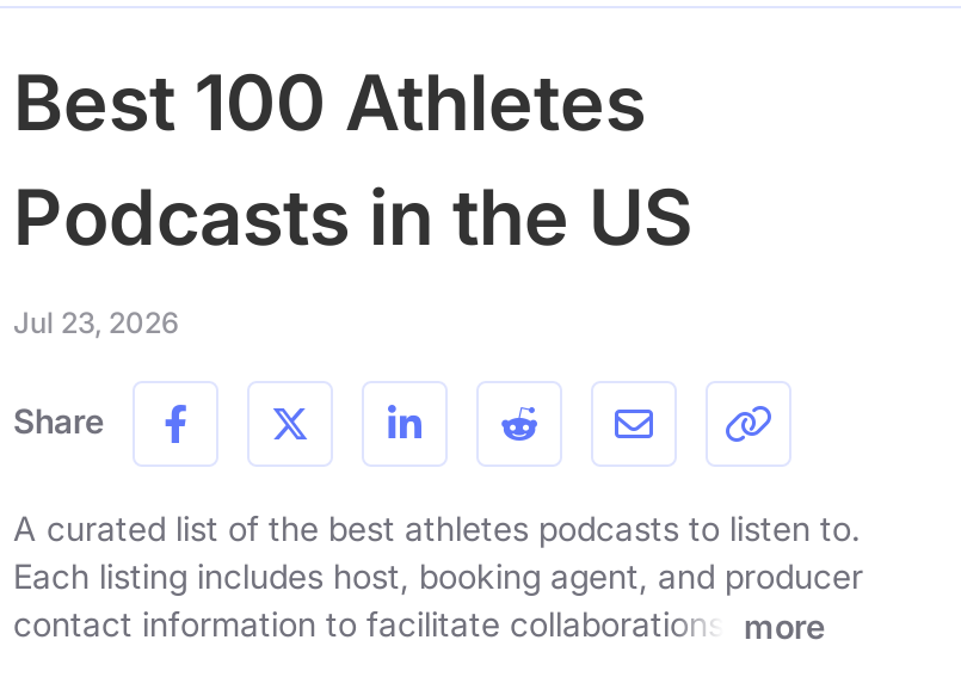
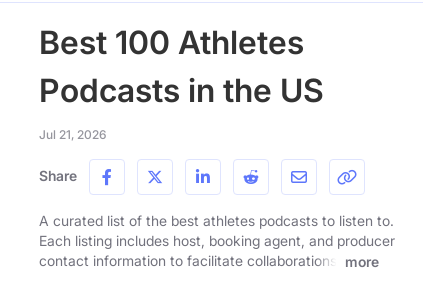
[13,304,178,340] Jul 23, 2026 -> [39,127,106,142] Jul 21, 2026

